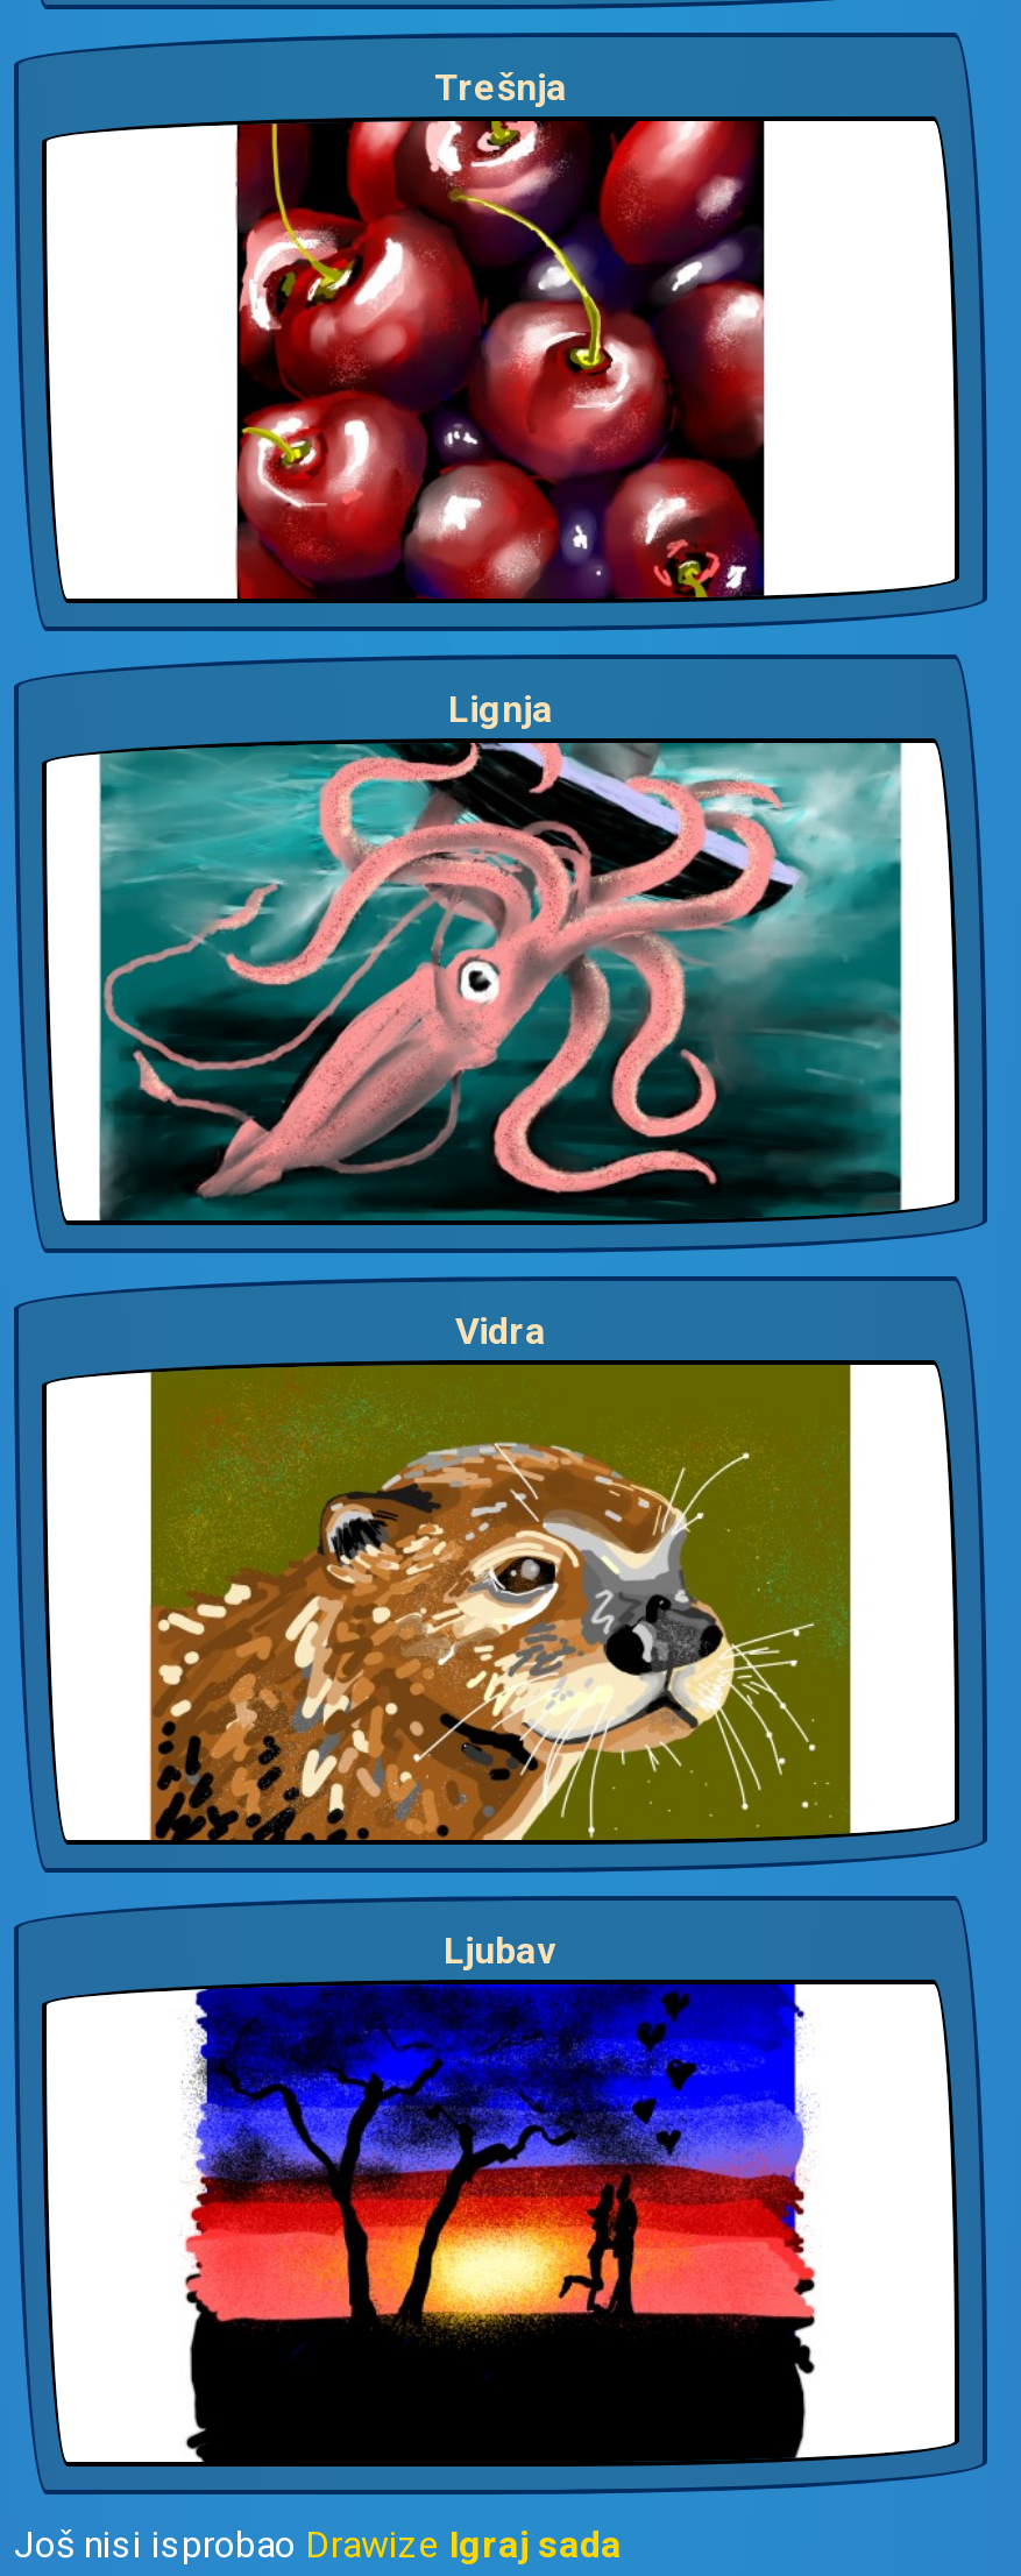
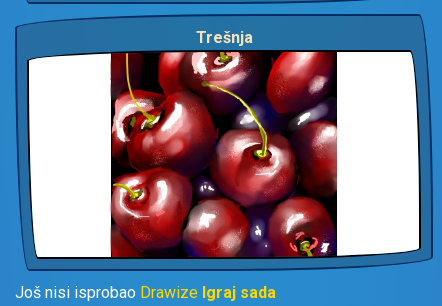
[14,654,987,1253] [image] | Lignja -> none
[14,1274,987,1863] [image] | Vidra -> none
[444,1930,558,1974] Ljubav -> none
[184,1982,817,2464] [image] -> none

